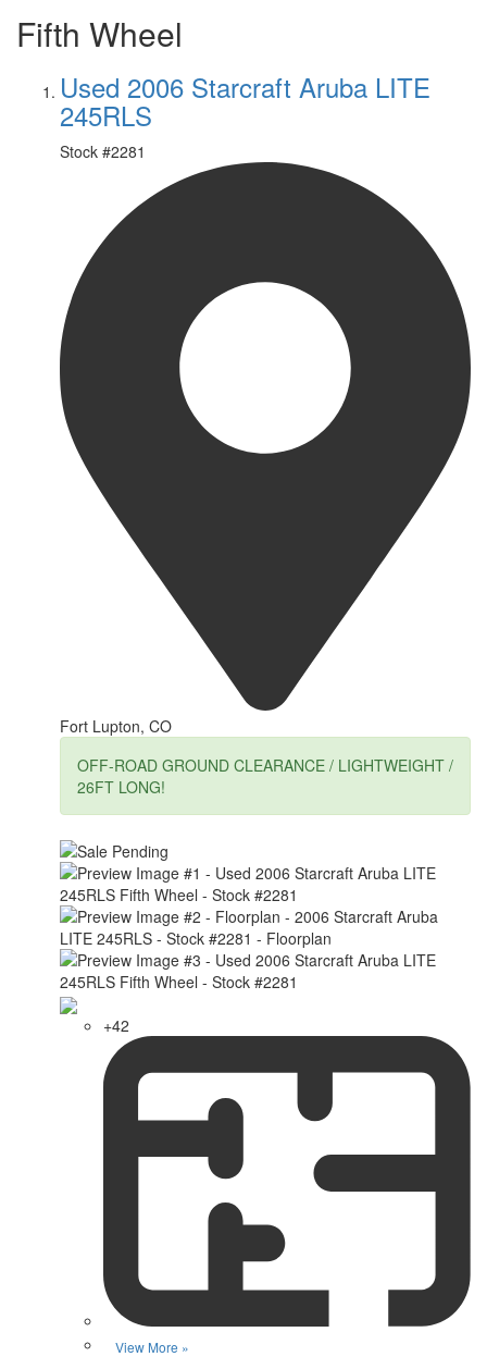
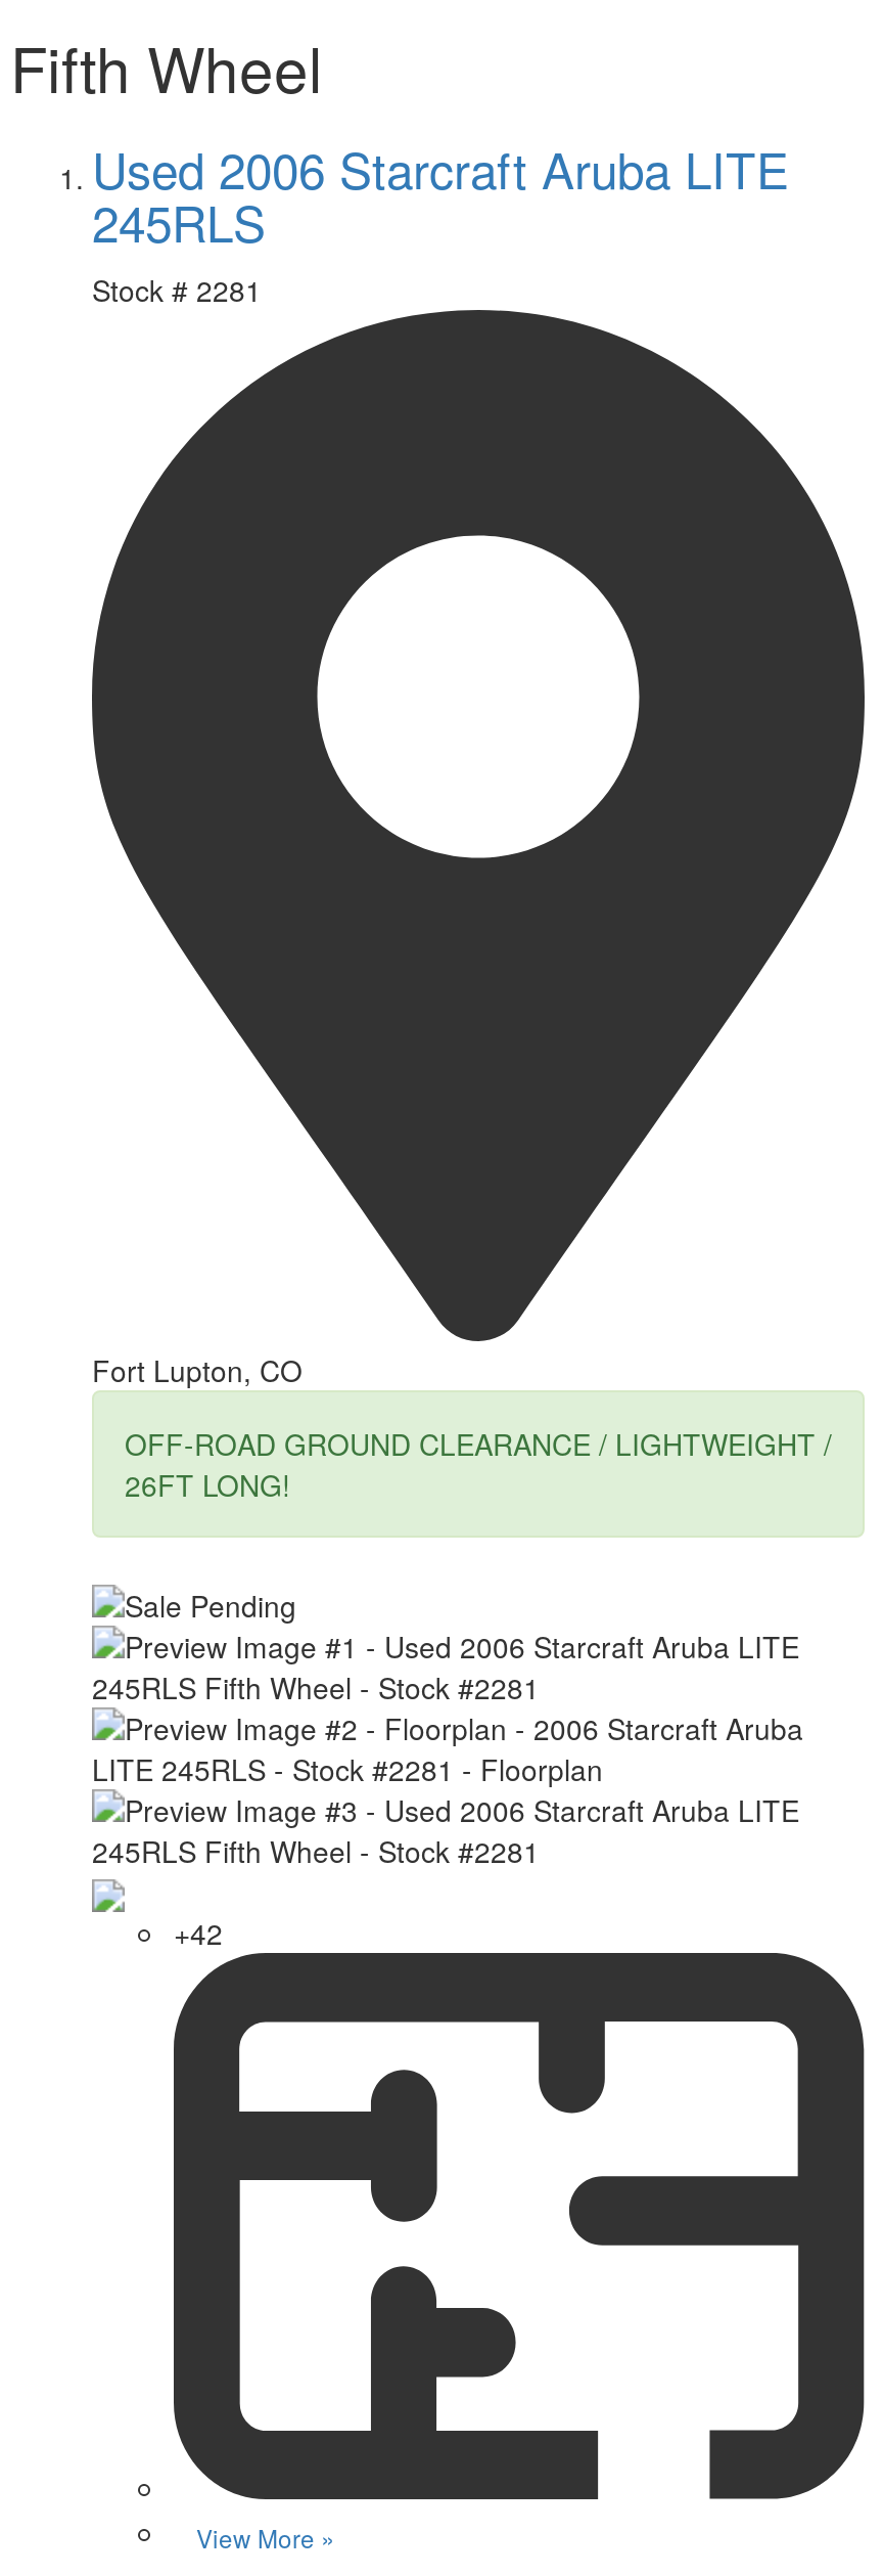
[60,141,146,162] Stock #2281 -> [92,270,262,311] Stock # 2281

